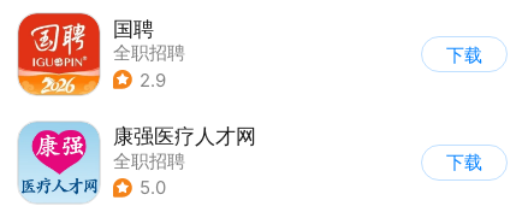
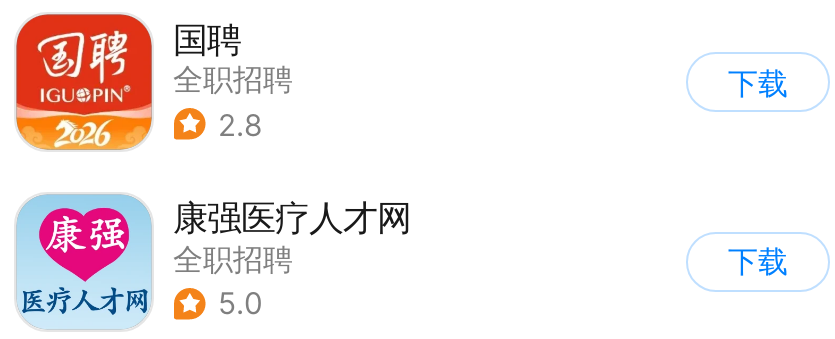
[139,69,166,91] 2.9 -> [218,107,262,143] 2.8

